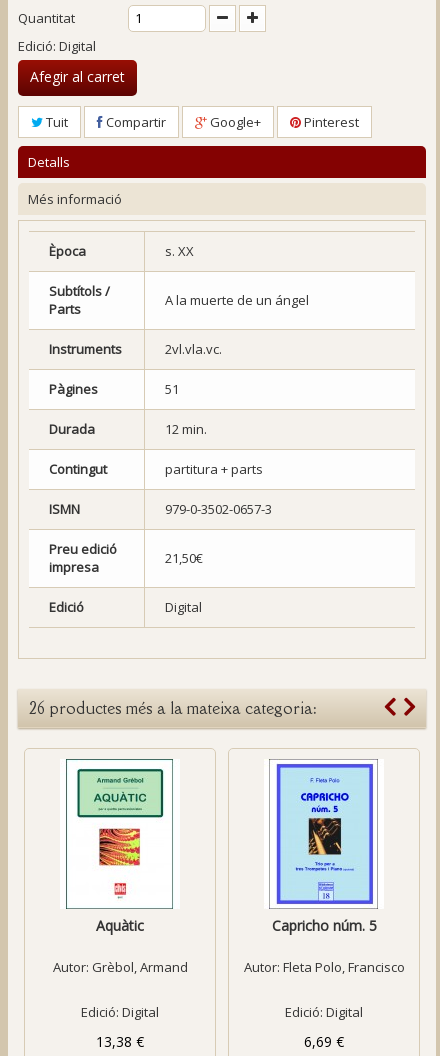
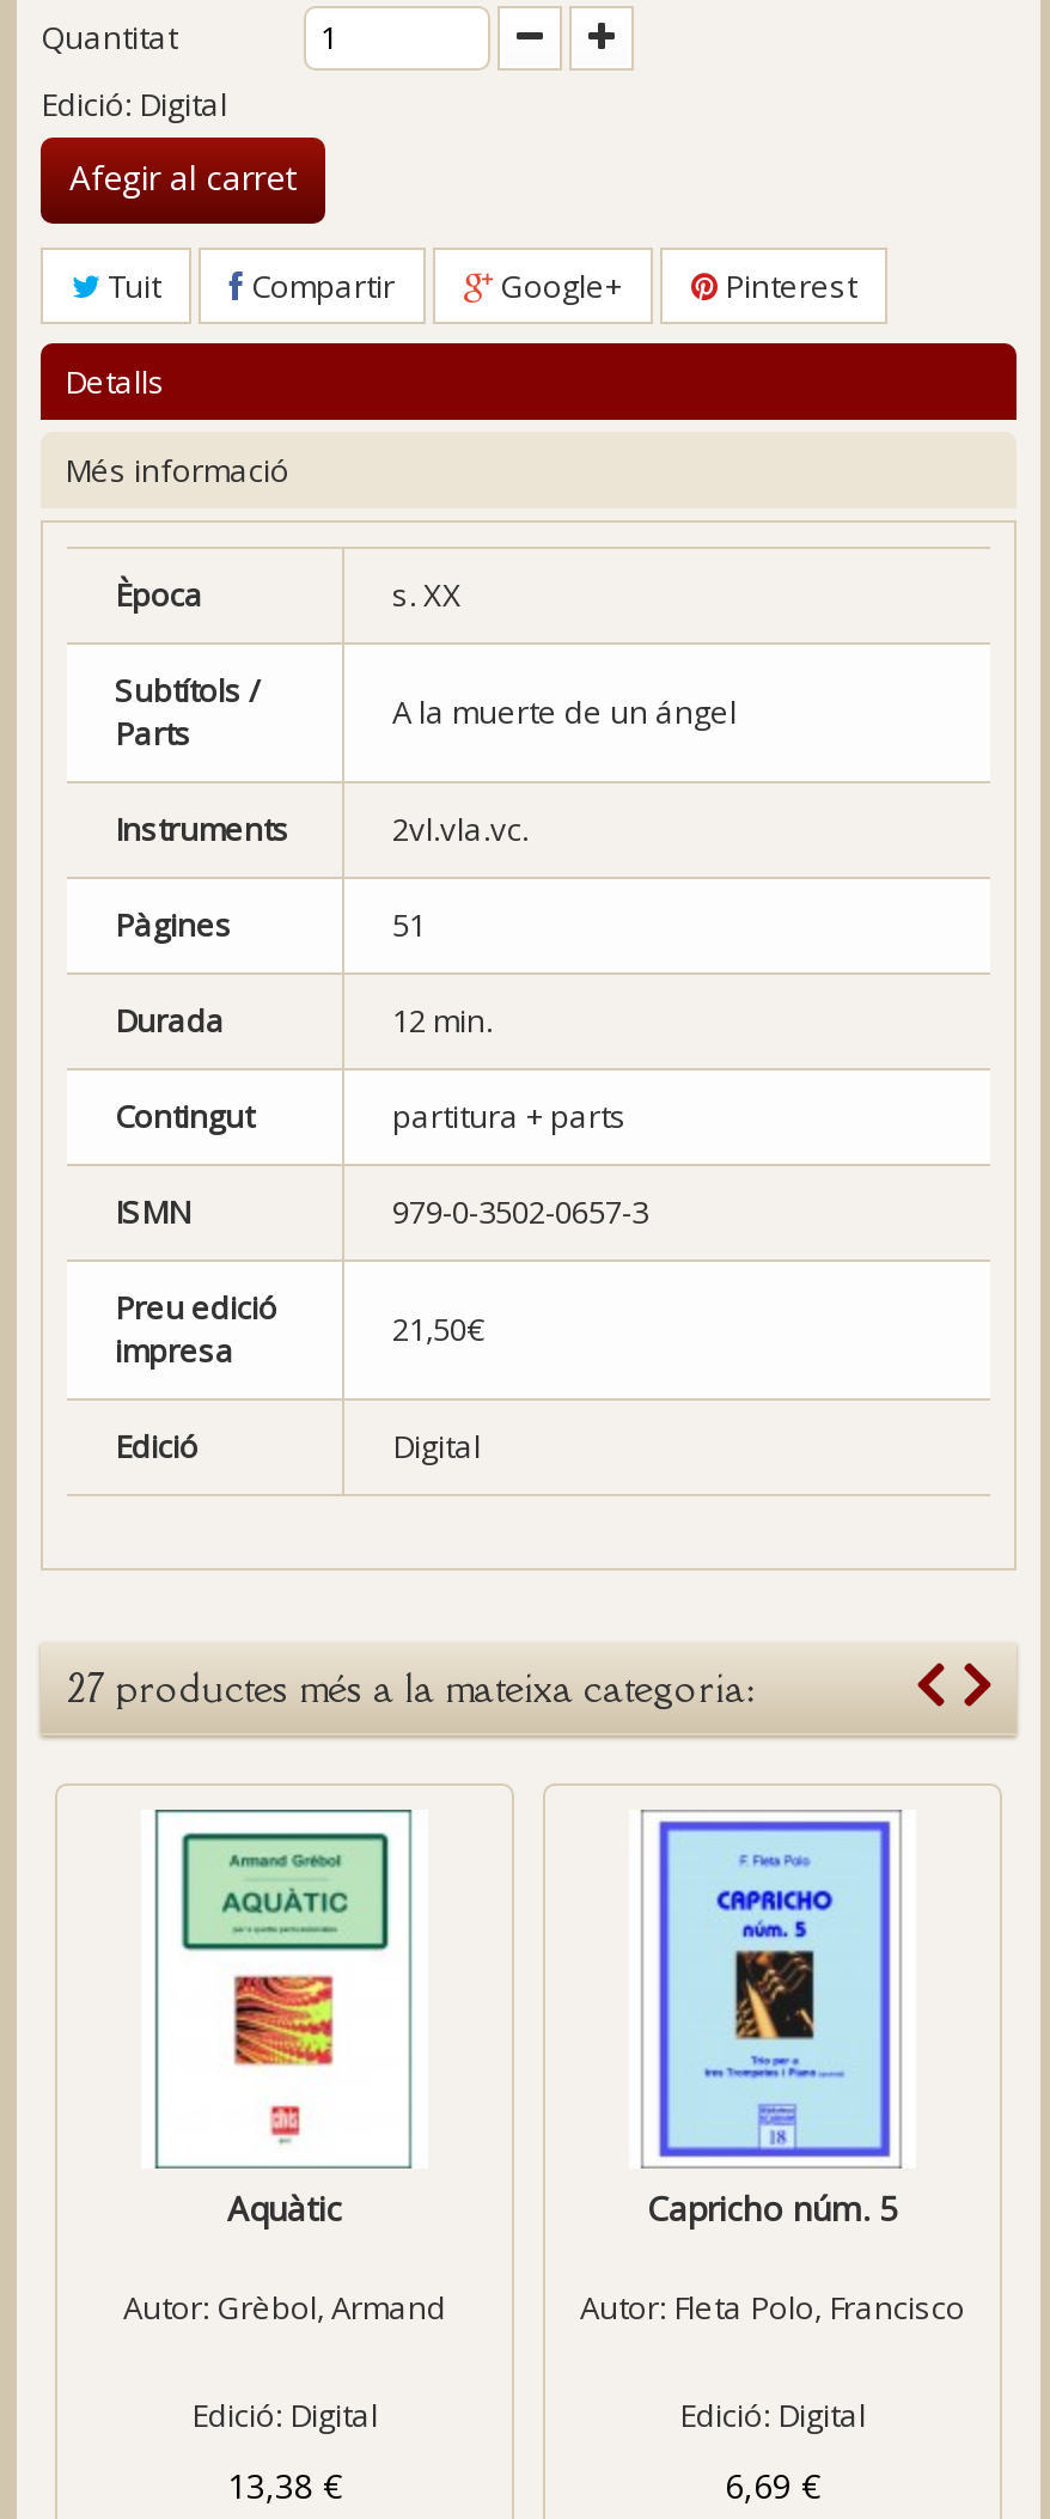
[29,697,317,719] 26 productes més a la mateixa categoria: -> [67,1660,756,1713] 27 productes més a la mateixa categoria:

